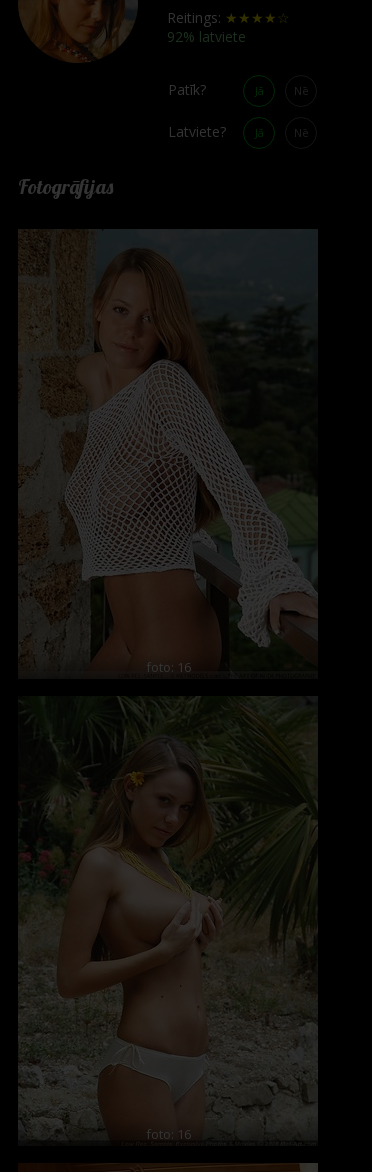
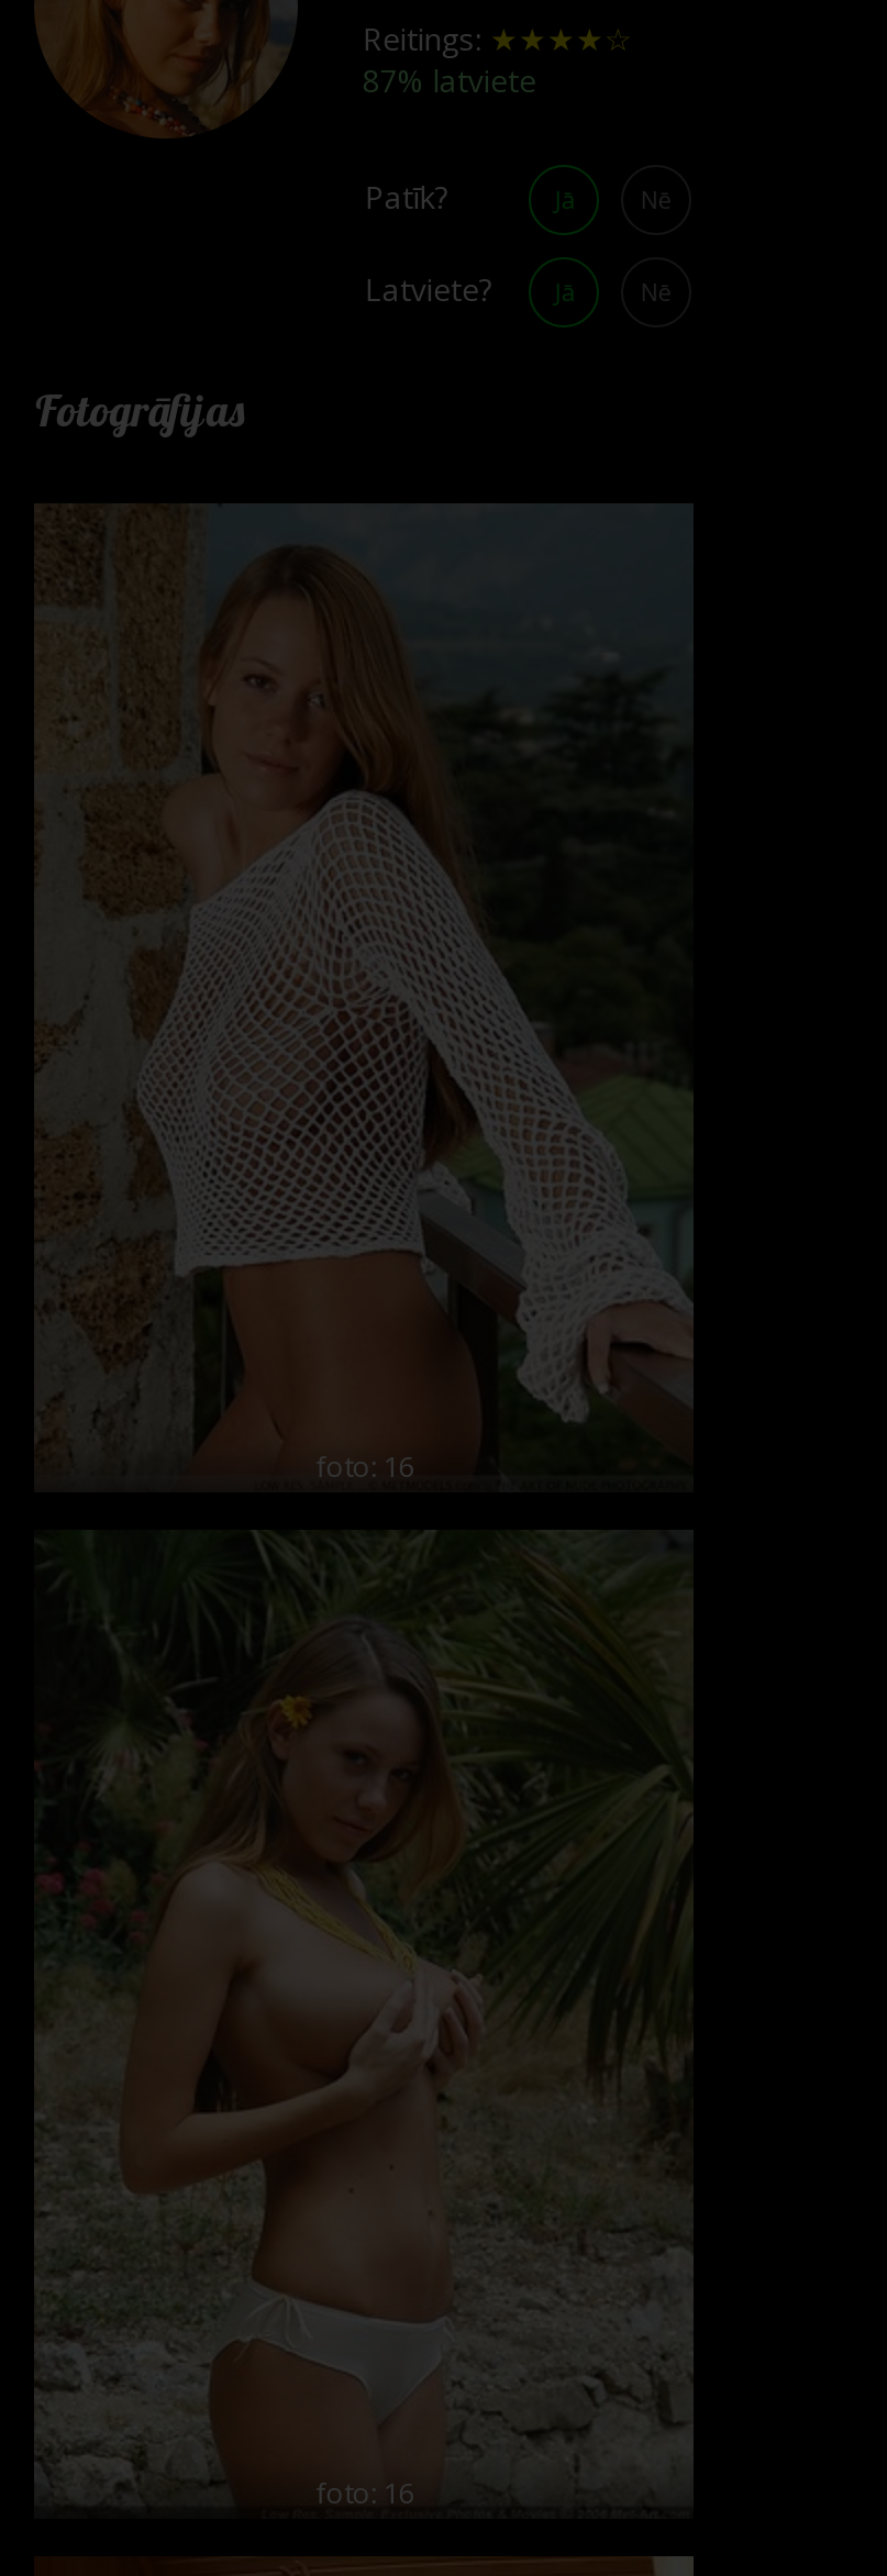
[167,26,246,45] 92% latviete -> [362,58,536,100] 87% latviete

